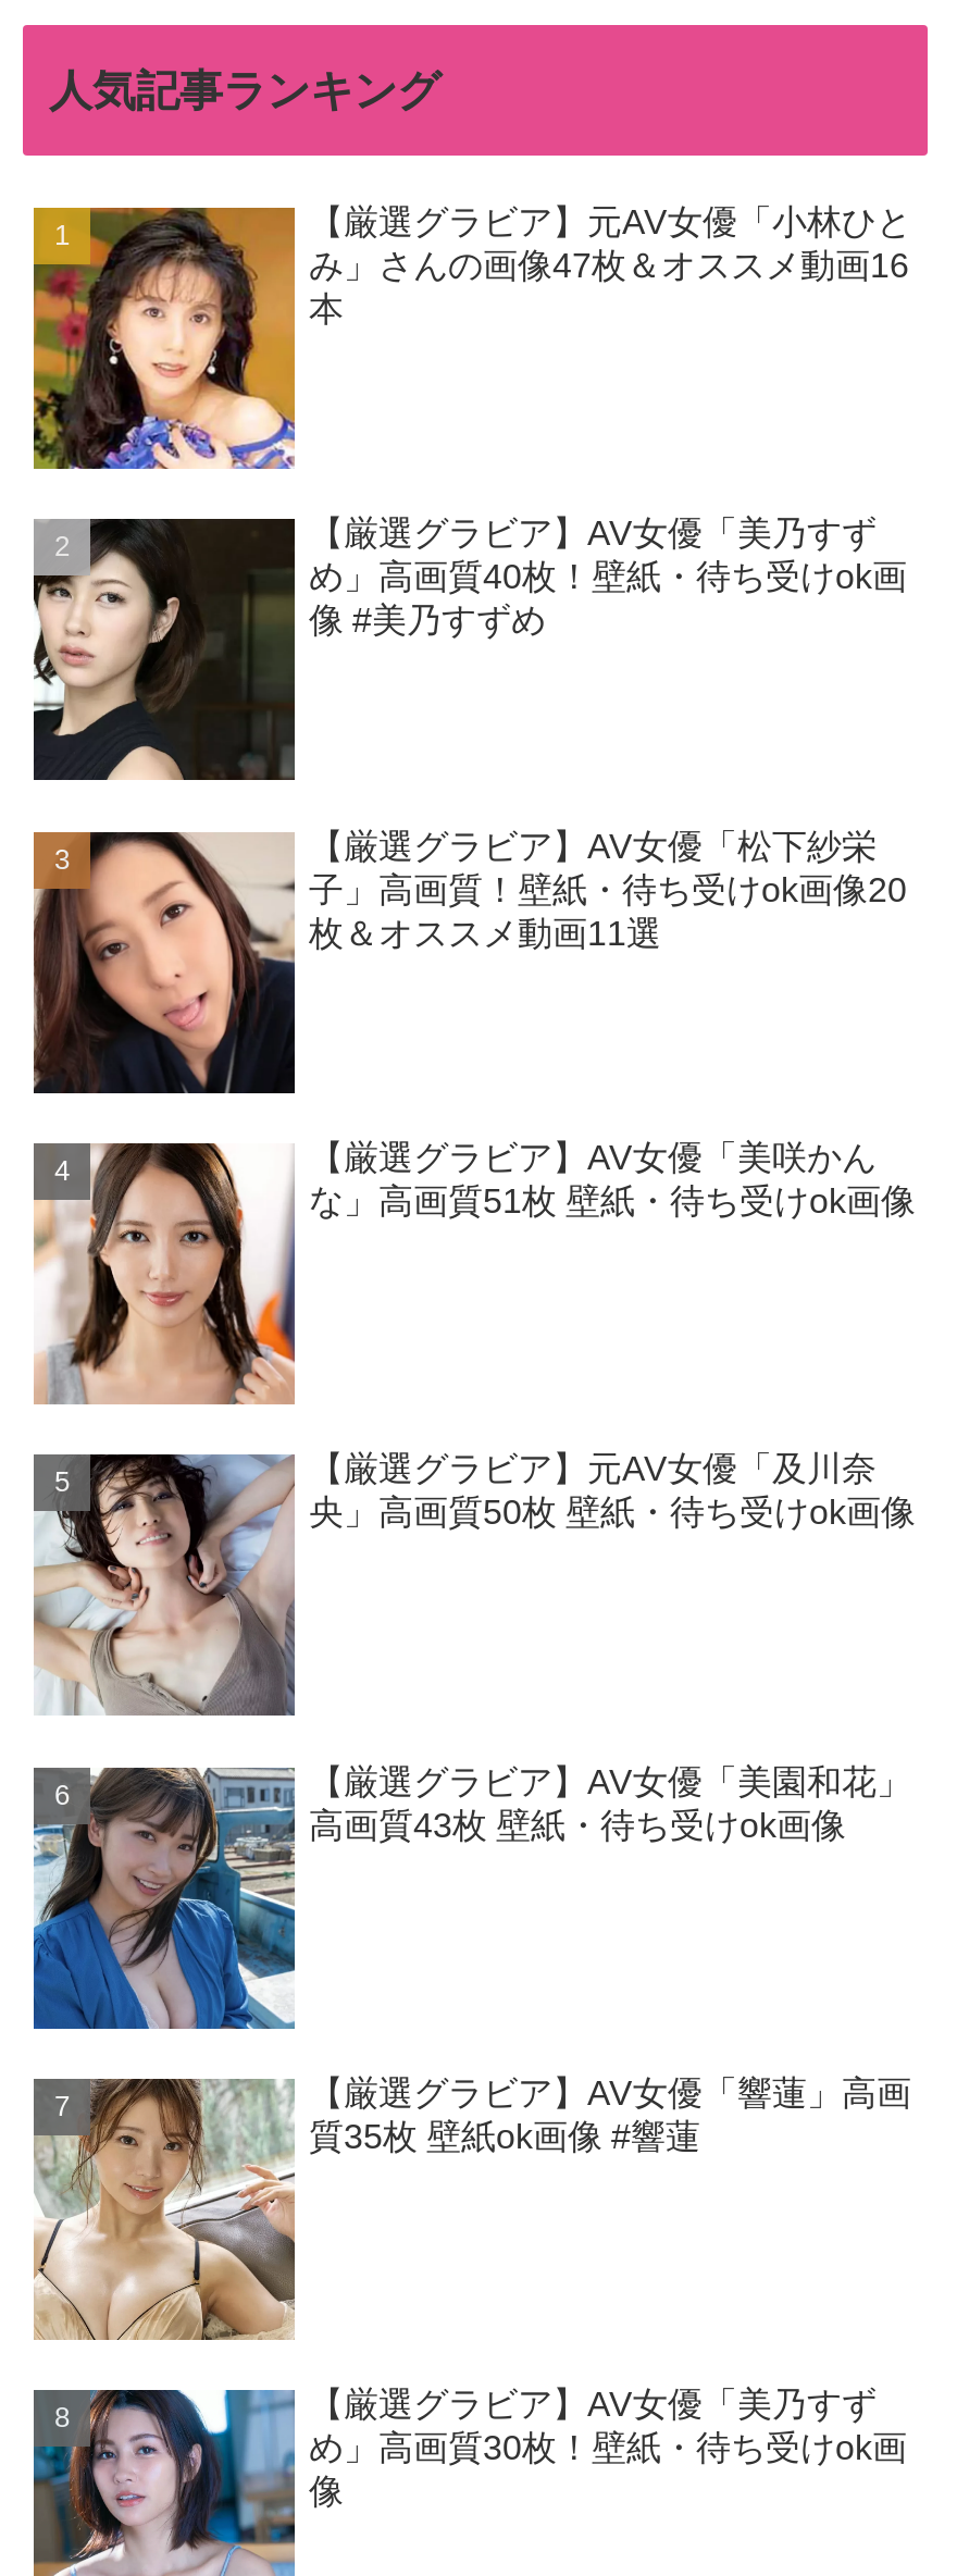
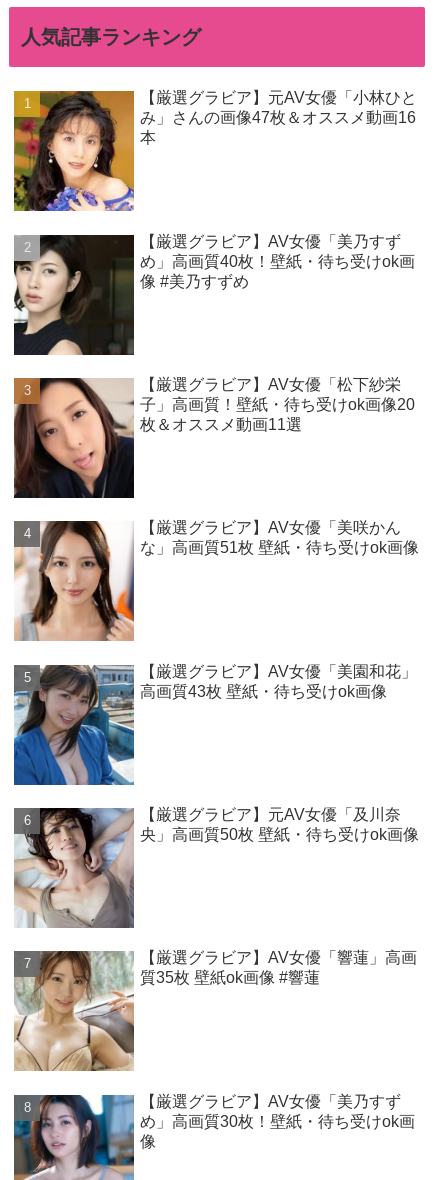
moved [32,1451,916,1717] -> [14,806,419,928]: [image] | 【厳選グラビア】元AV女優「及川奈 | 央」高画質50枚 壁紙・待ち受けok画像
moved [29,1763,911,2034] -> [12,663,417,788]: [image] | 【厳選グラビア】AV女優「美園和花」 | 高画質43枚 壁紙・待ち受けok画像

